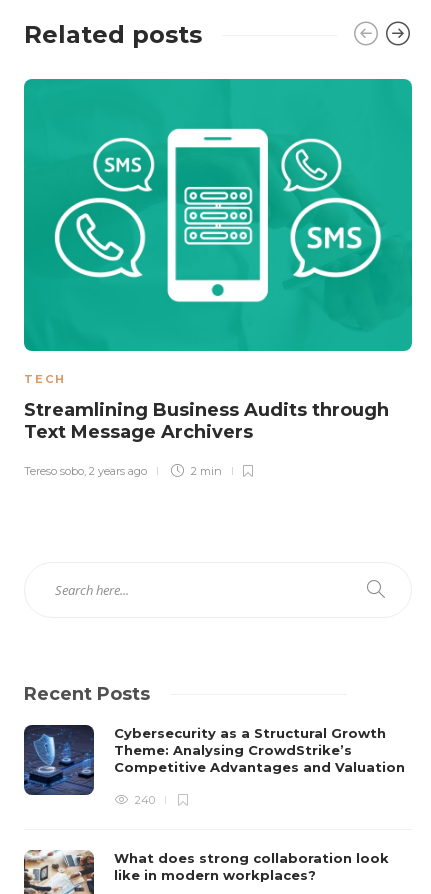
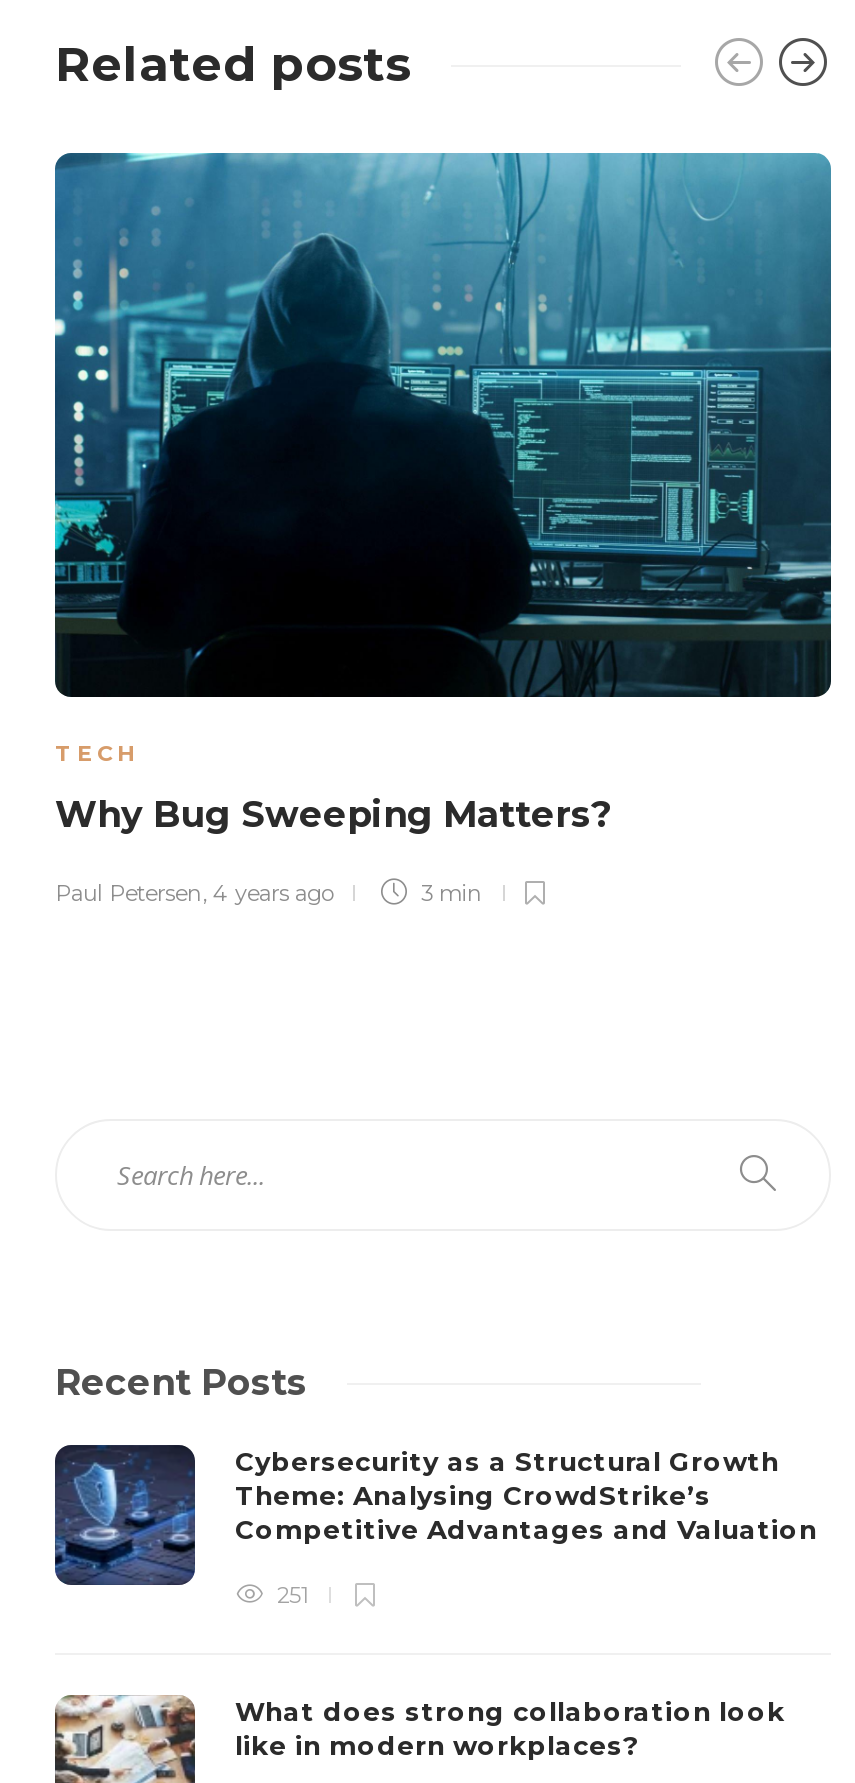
[23,79,413,352] [image] -> [53,153,833,699] [image]
[24,399,389,443] Streamlining Business Audits through | Text Message Archivers -> [55,792,623,836] Why Bug Sweeping Matters?
[24,464,222,478] Tereso sobo, 2 years ago | 2 min -> [55,878,483,906] Paul Petersen, 4 years ago | 3 min
[132,793,155,807] 240 -> [271,1580,309,1608] 251

